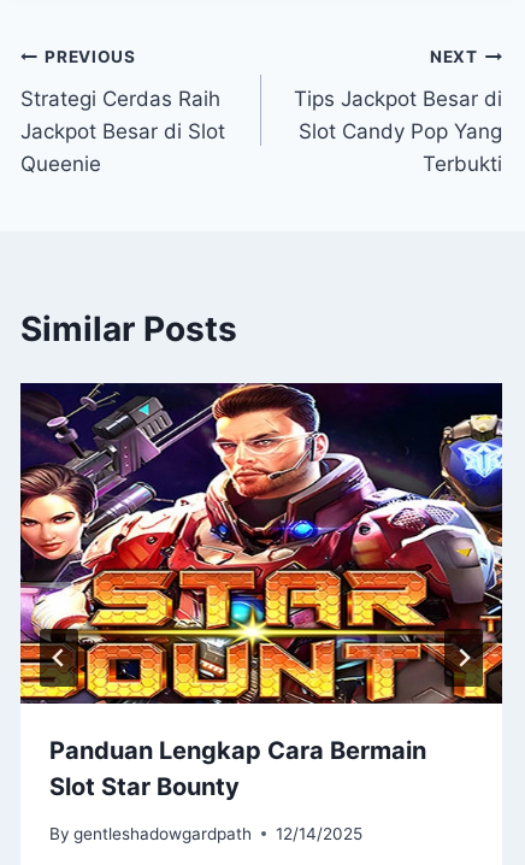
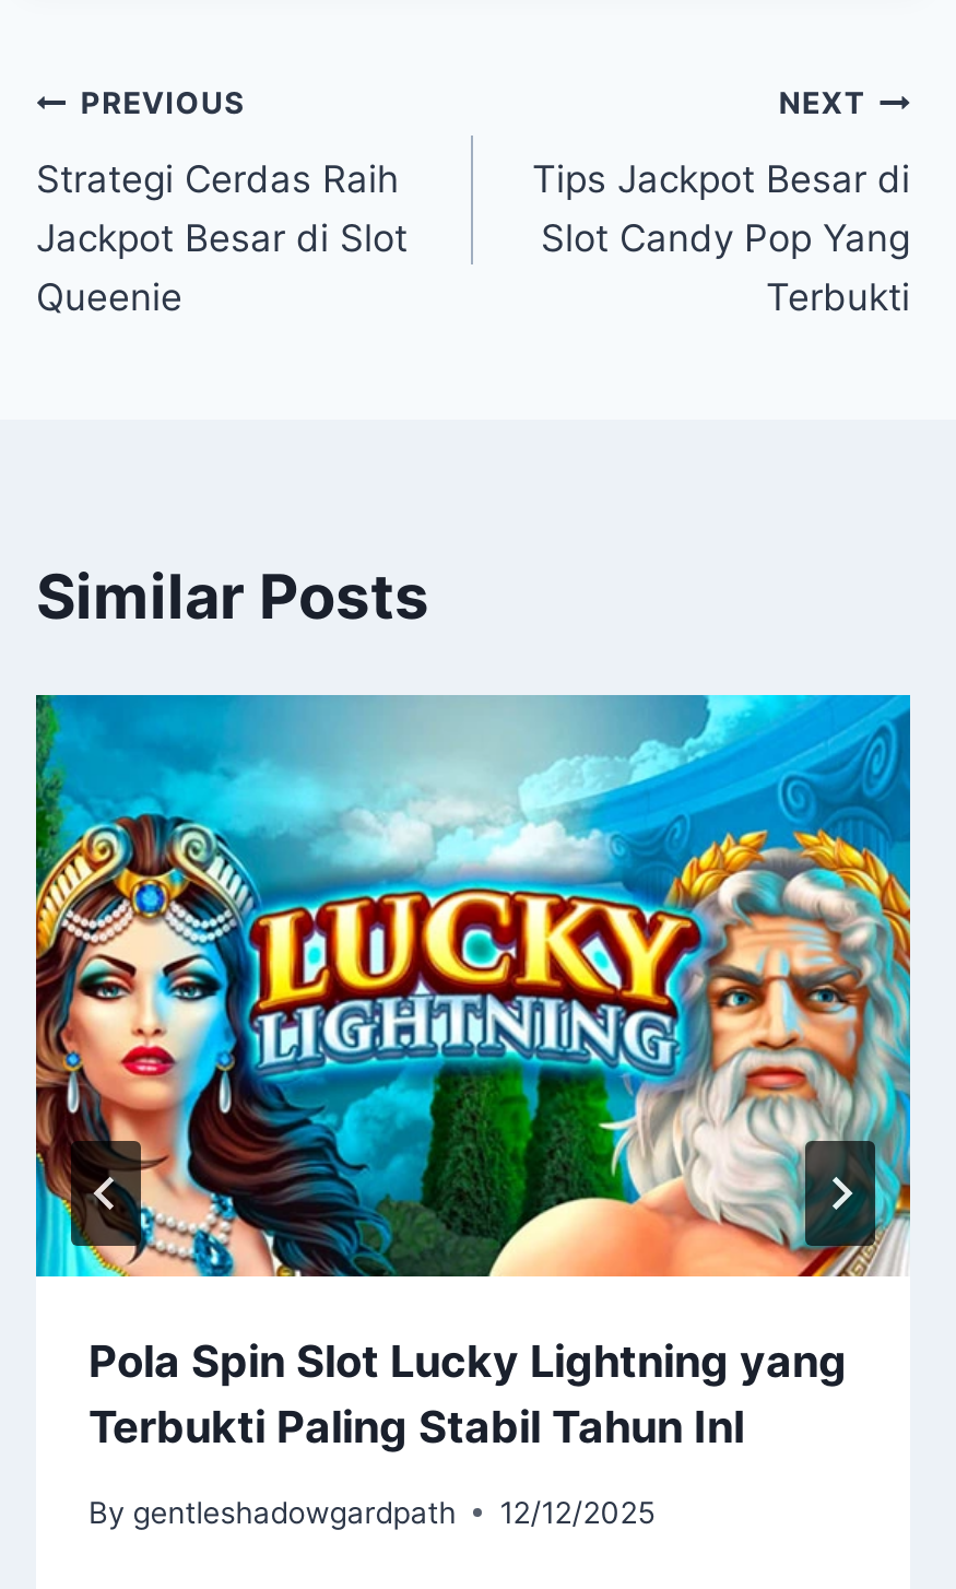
[19,382,503,802] [image] | Panduan Lengkap Cara Bermain | Slot Star Bounty -> [34,693,912,1454] [image] | Pola Spin Slot Lucky Lightning yang | Terbukti Paling Stabil Tahun InI
[49,824,363,843] By gentleshadowgardpath 12/14/2025 -> [88,1495,655,1530] By gentleshadowgardpath 12/12/2025

